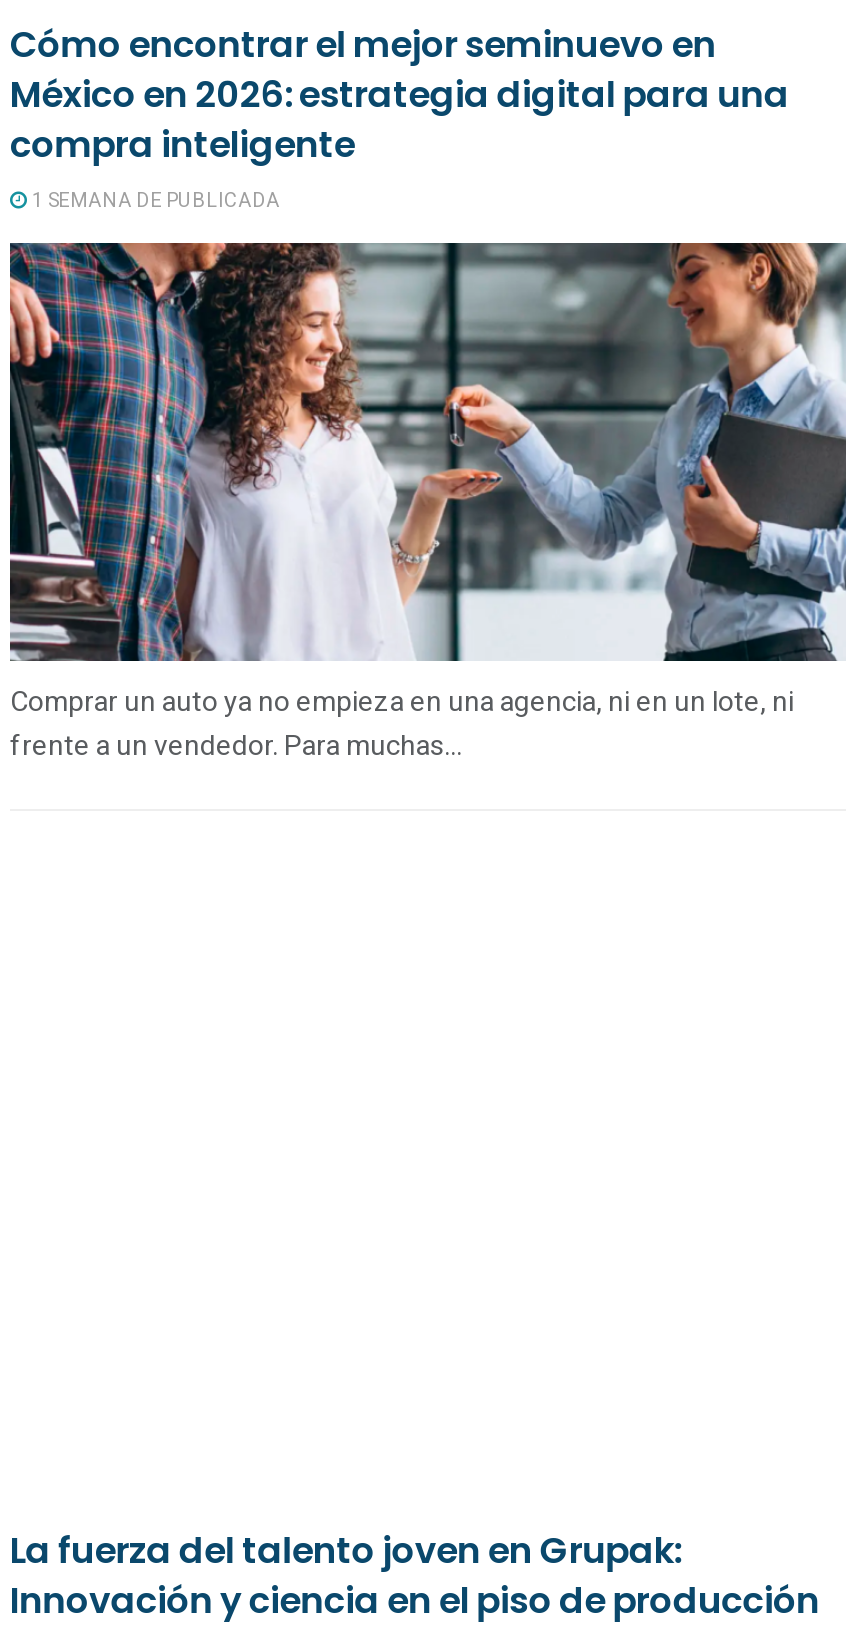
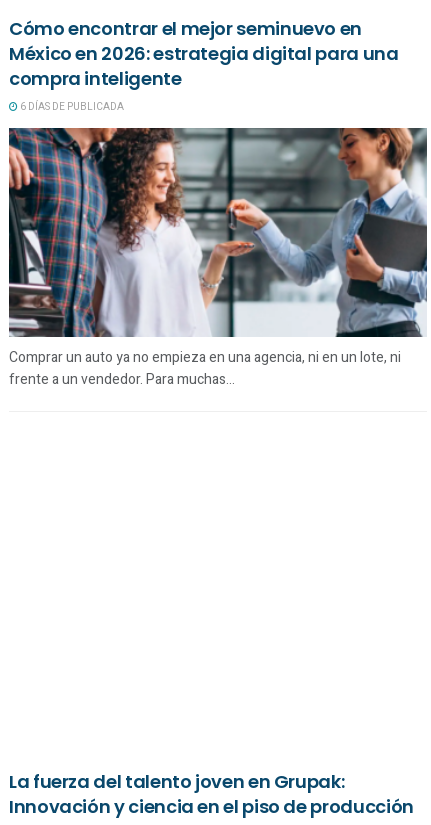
[28,187,280,215] 1 SEMANA DE PUBLICADA -> [18,100,124,114] 6 DÍAS DE PUBLICADA

